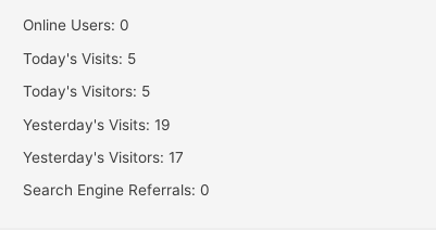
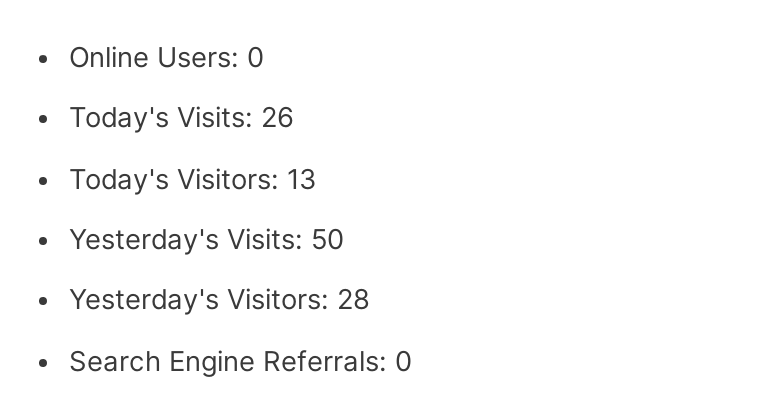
[23,50,136,67] Today's Visits: 5 -> [69,101,295,133] Today's Visits: 26
[23,83,150,100] Today's Visitors: 5 -> [69,162,317,194] Today's Visitors: 13
[23,116,171,133] Yesterday's Visits: 19 -> [69,223,345,255] Yesterday's Visits: 50
[23,149,184,166] Yesterday's Visitors: 17 -> [69,284,369,316] Yesterday's Visitors: 28

